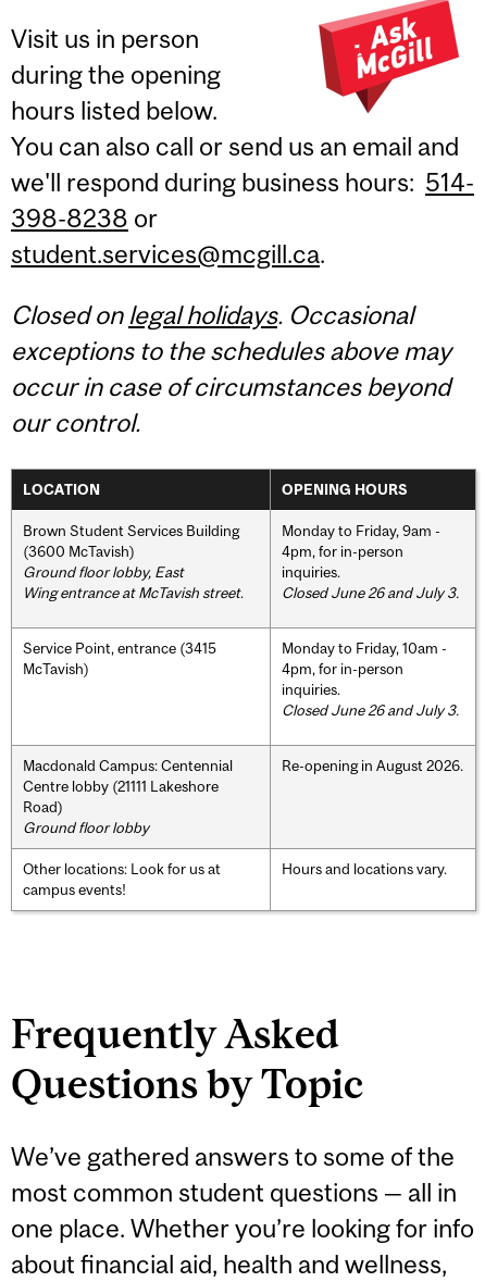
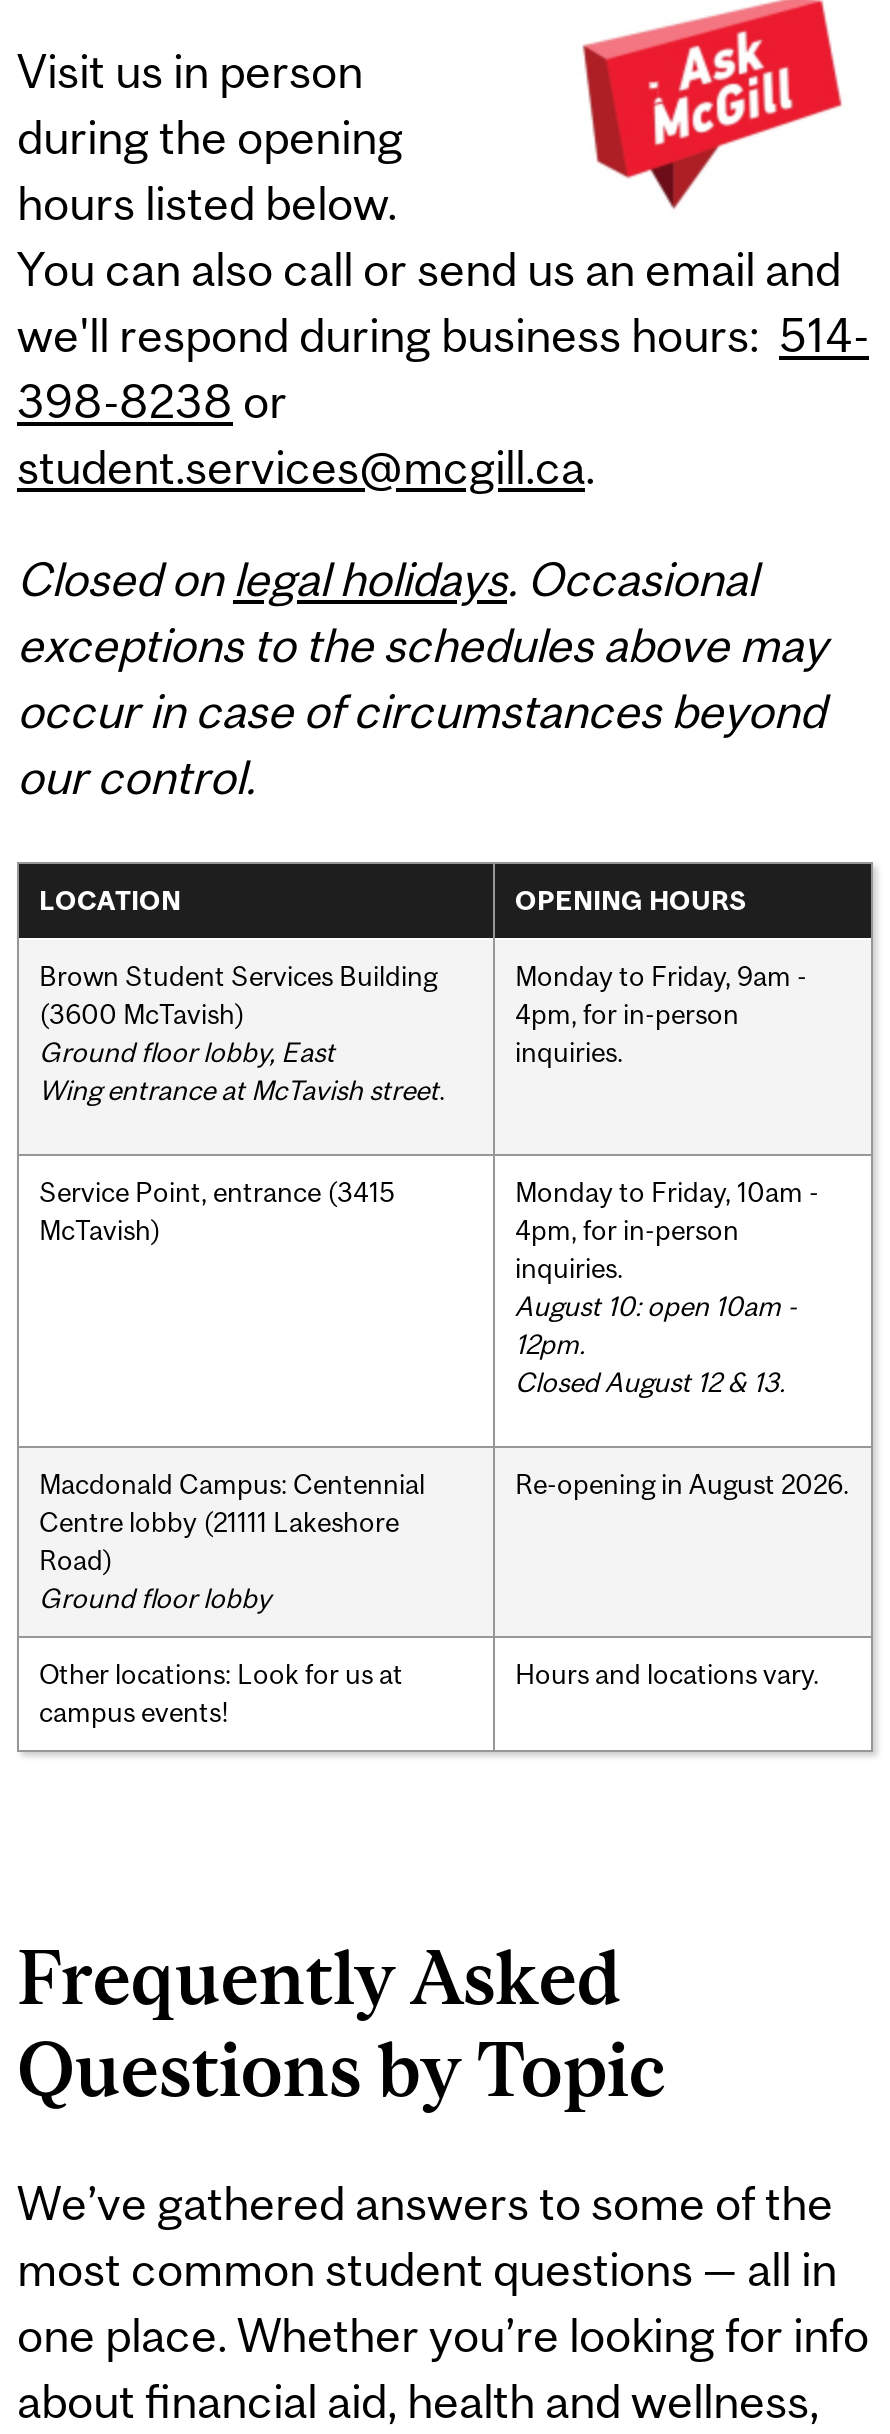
[282,583,459,601] Closed June 26 and July 3. -> none
[282,701,459,718] Closed June 26 and July 3. -> [515,1289,797,1397] August 10: open 10am - | 12pm. | Closed August 12 & 13.

